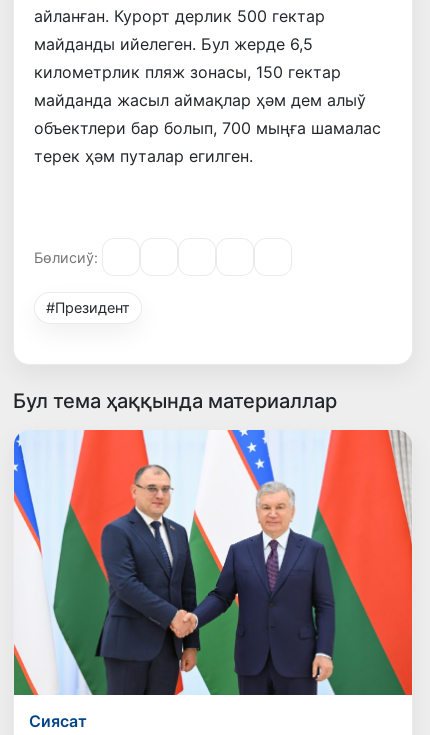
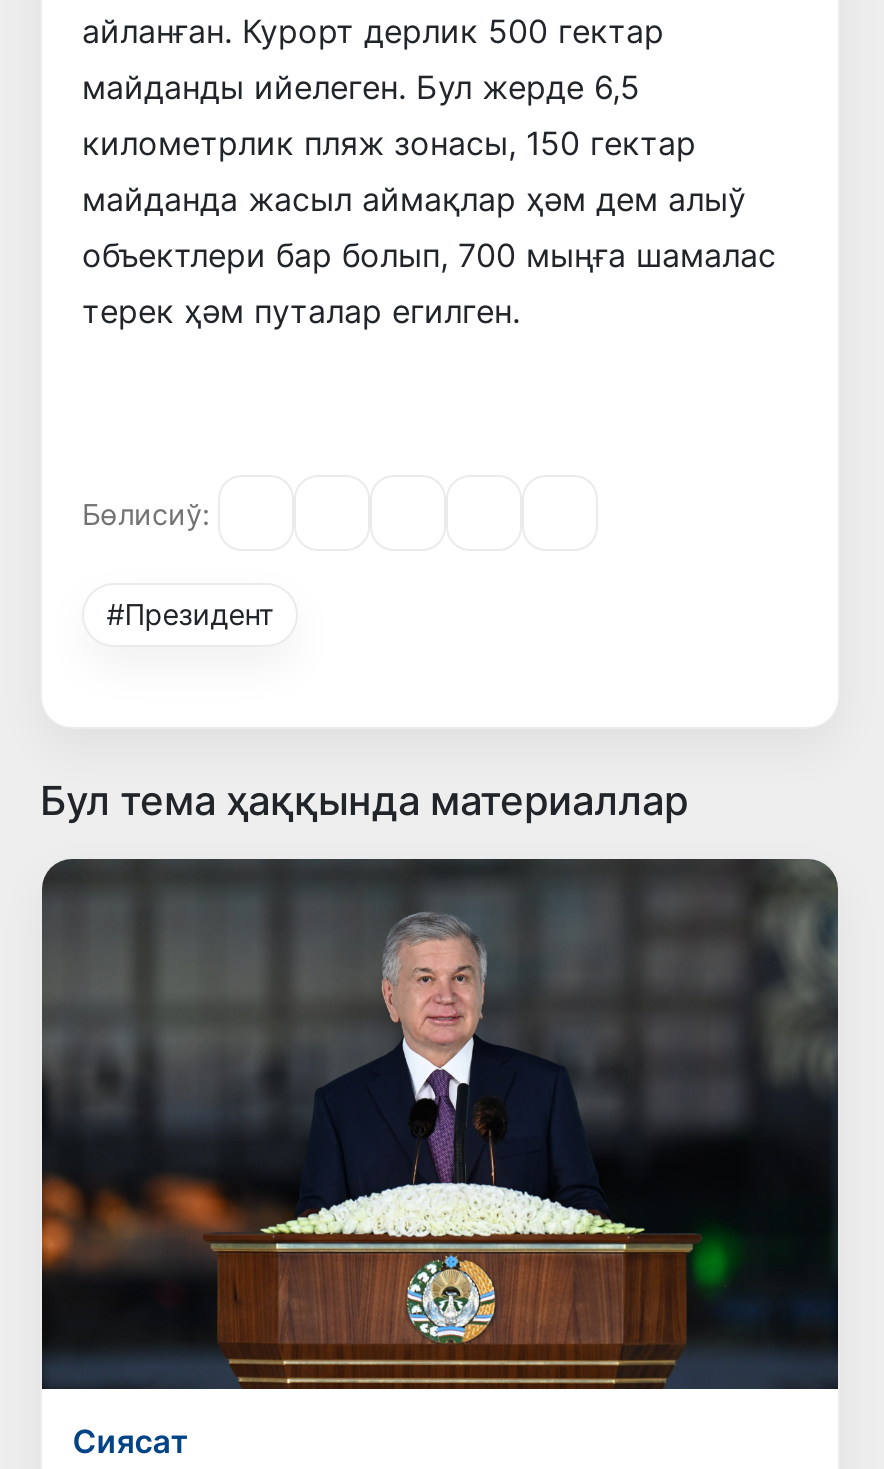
[13,429,413,696] [image] -> [40,857,840,1391] [image]

